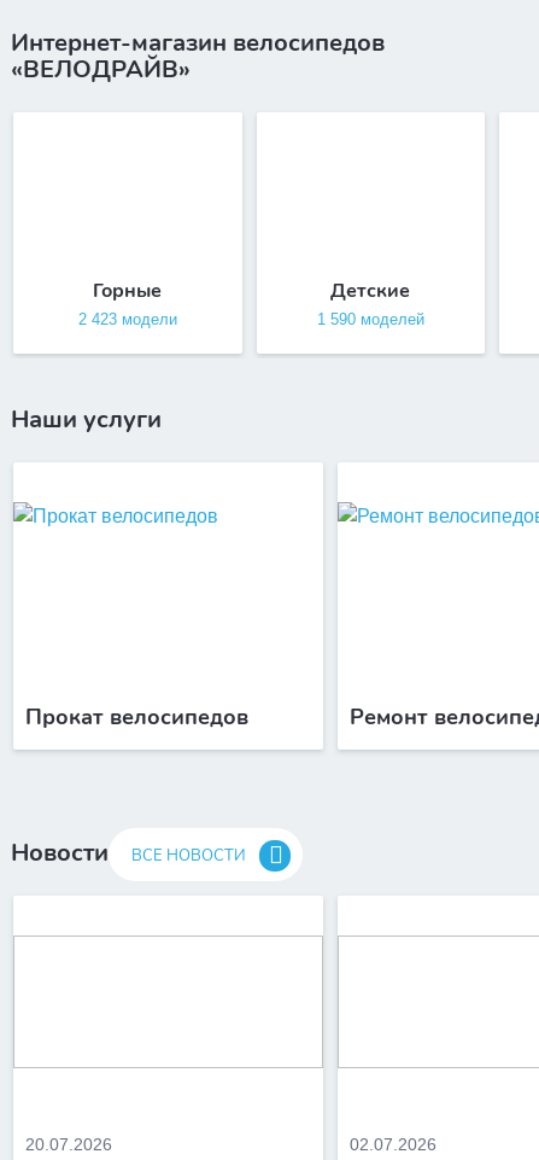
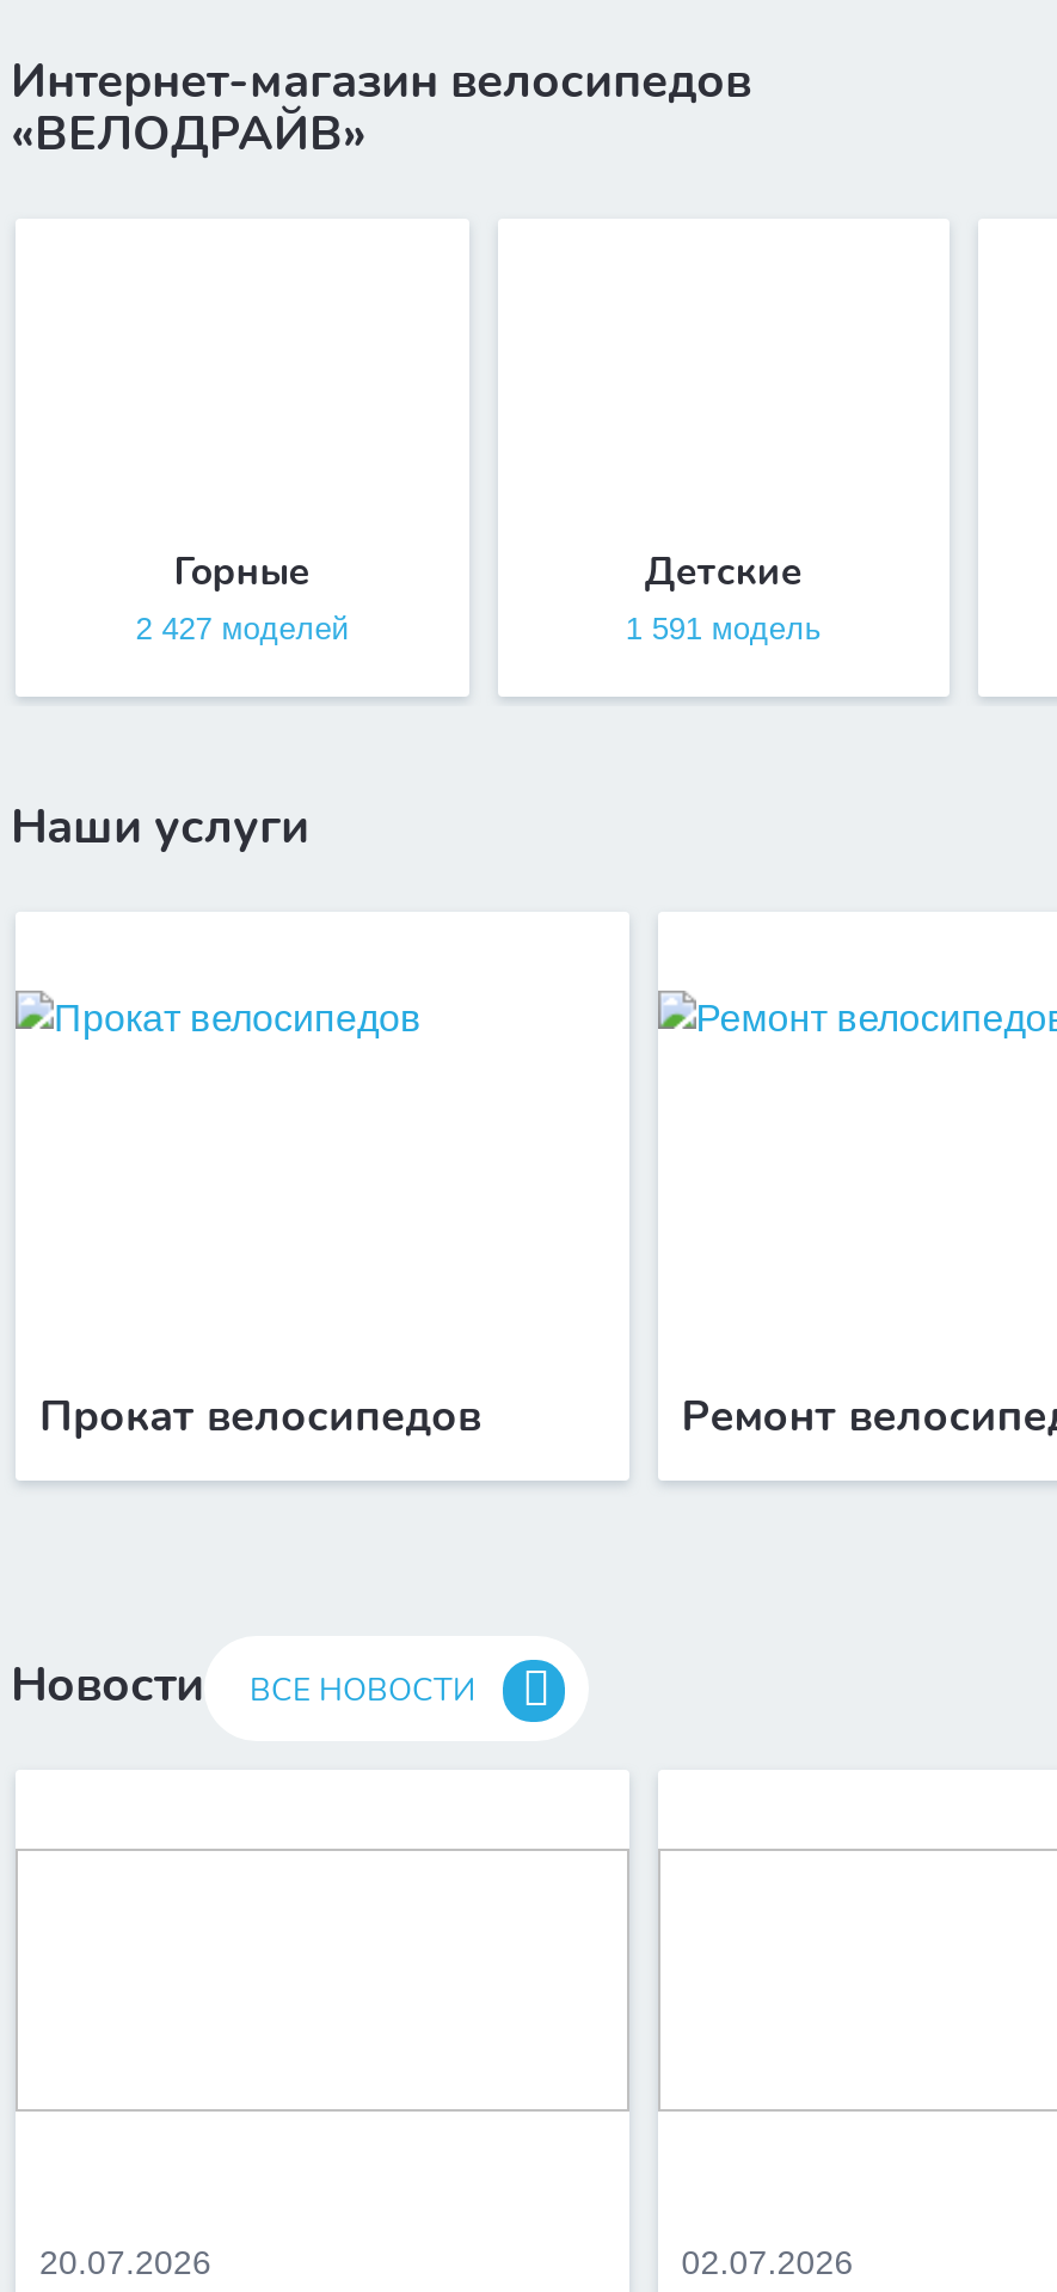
[78,310,177,328] 2 423 модели -> [136,611,348,646] 2 427 моделей
[317,310,424,328] 1 590 моделей -> [626,611,821,646] 1 591 модель

